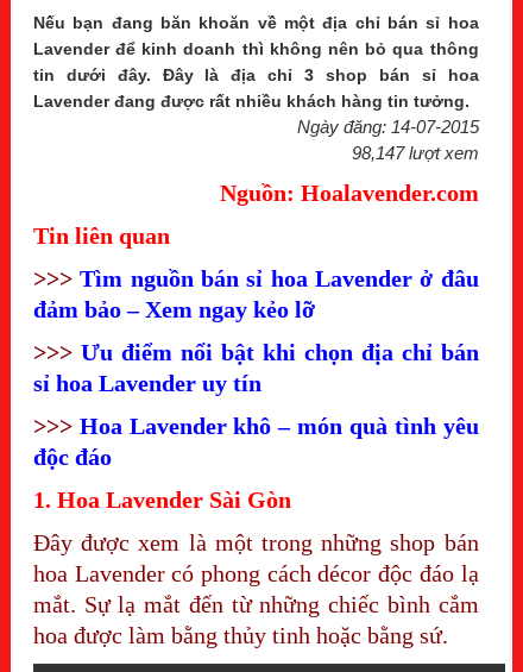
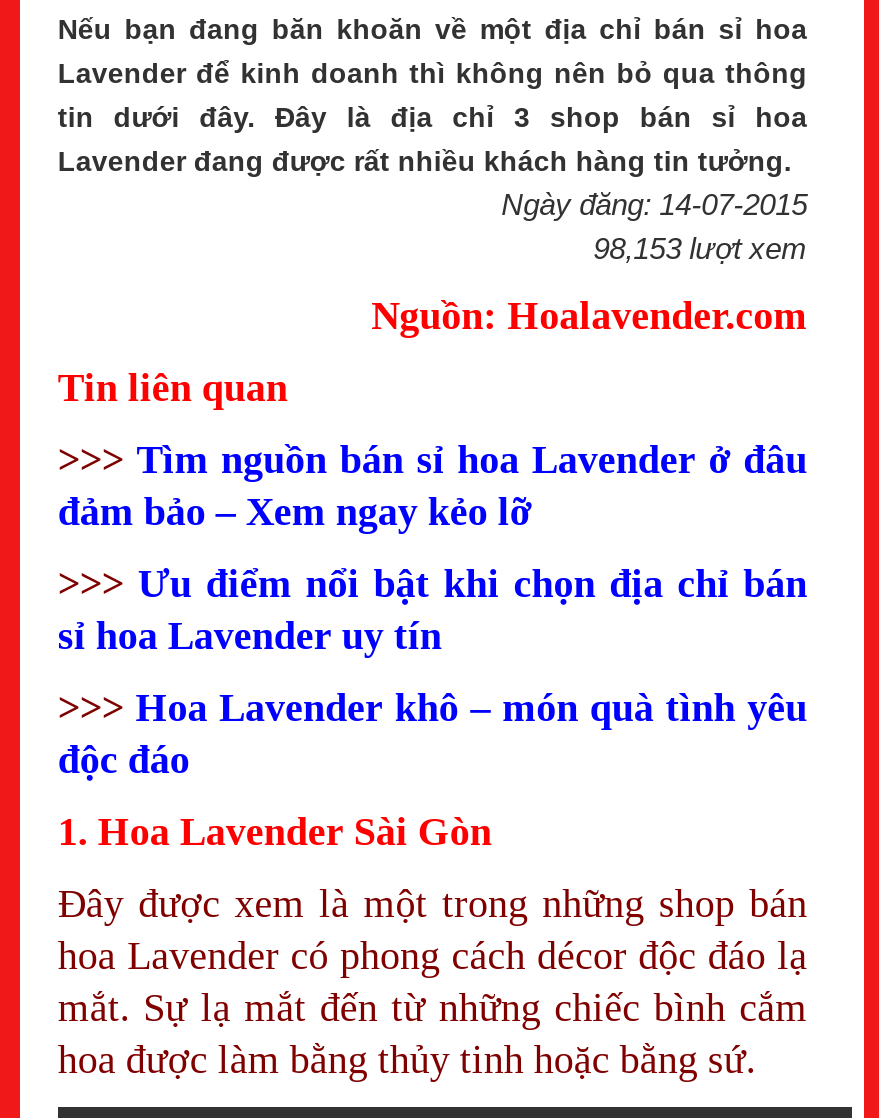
[351,143,479,163] 98,147 lượt xem -> [593,231,807,265] 98,153 lượt xem

